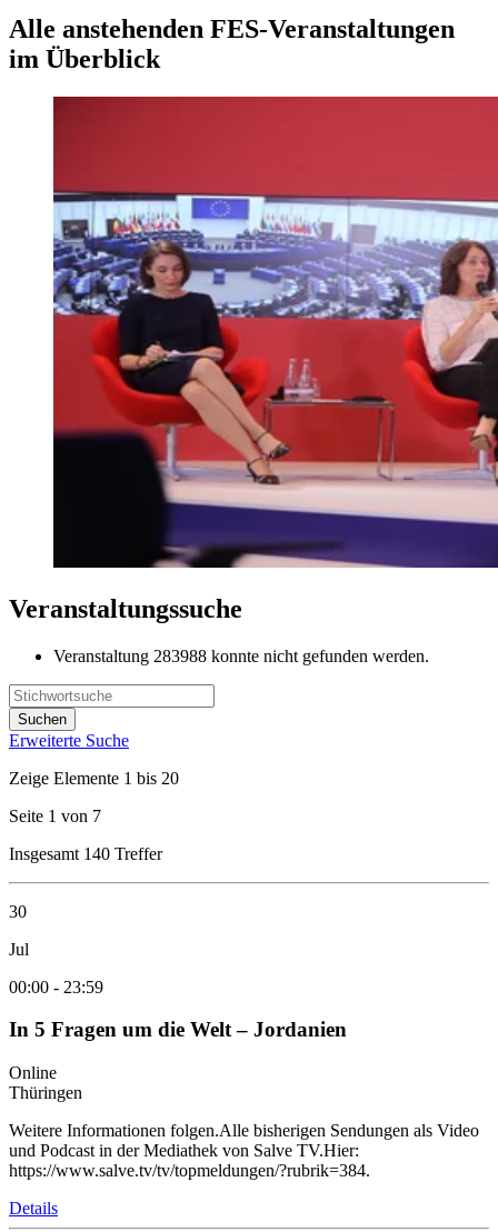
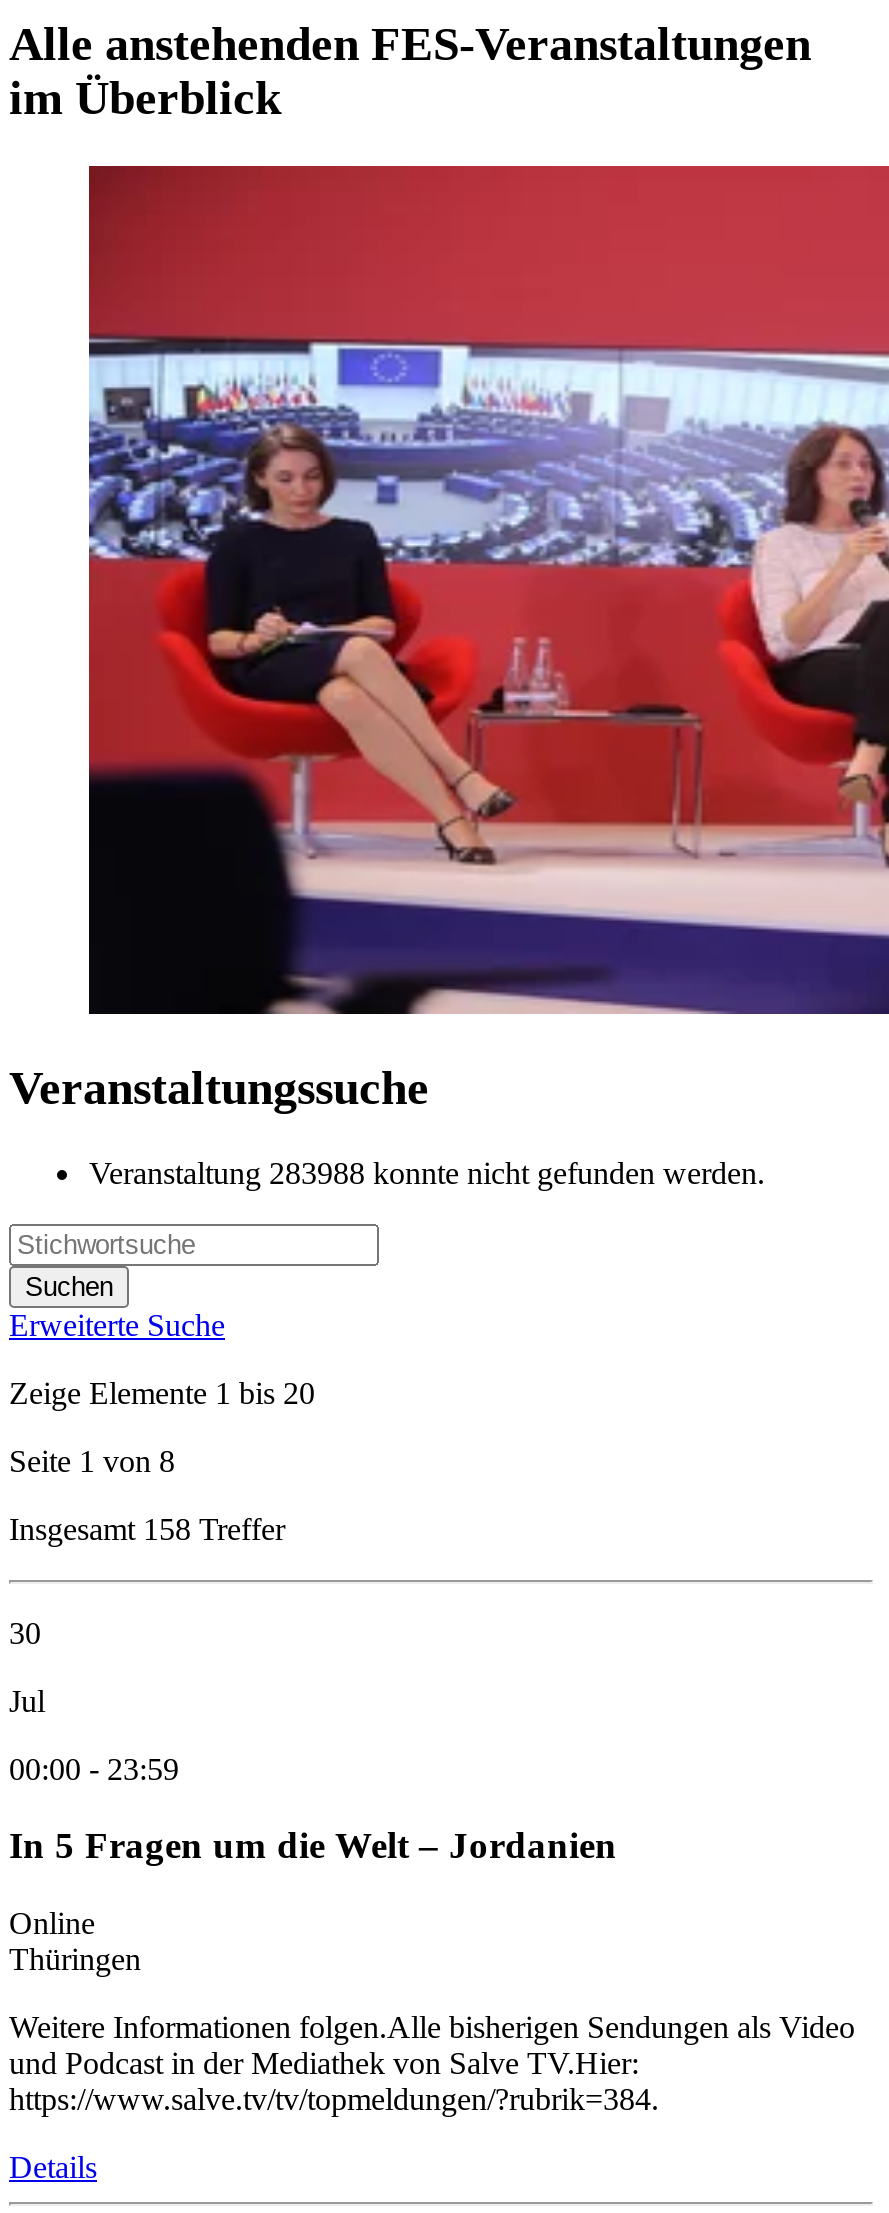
[9,806,101,825] Seite 1 von 7 -> [9,1443,175,1477] Seite 1 von 8
[9,844,162,863] Insgesamt 140 Treffer -> [9,1511,285,1545] Insgesamt 158 Treffer

